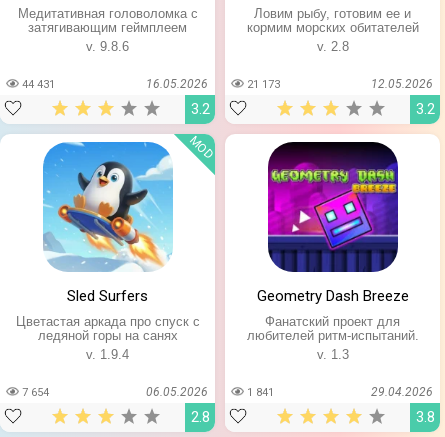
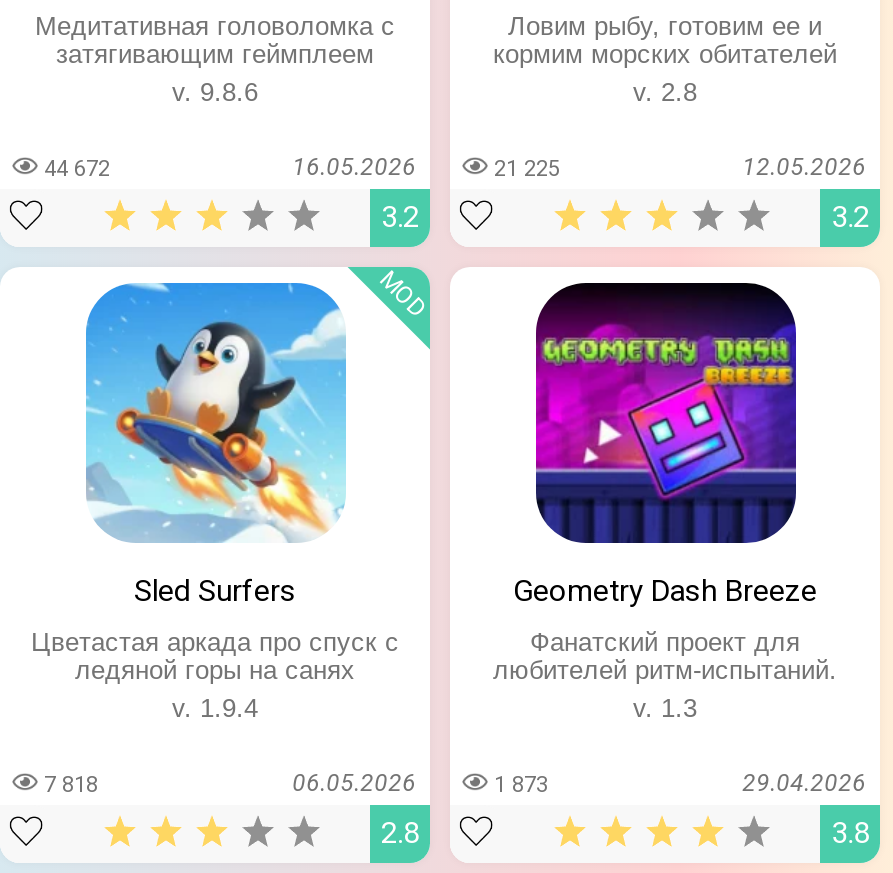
[19,78,55,91] 44 431 -> [38,155,110,181] 44 672
[244,78,280,91] 21 173 -> [488,155,560,181] 21 225
[19,386,49,399] 7 654 -> [38,771,98,797] 7 818
[244,386,274,399] 1 841 -> [488,771,548,797] 1 873

